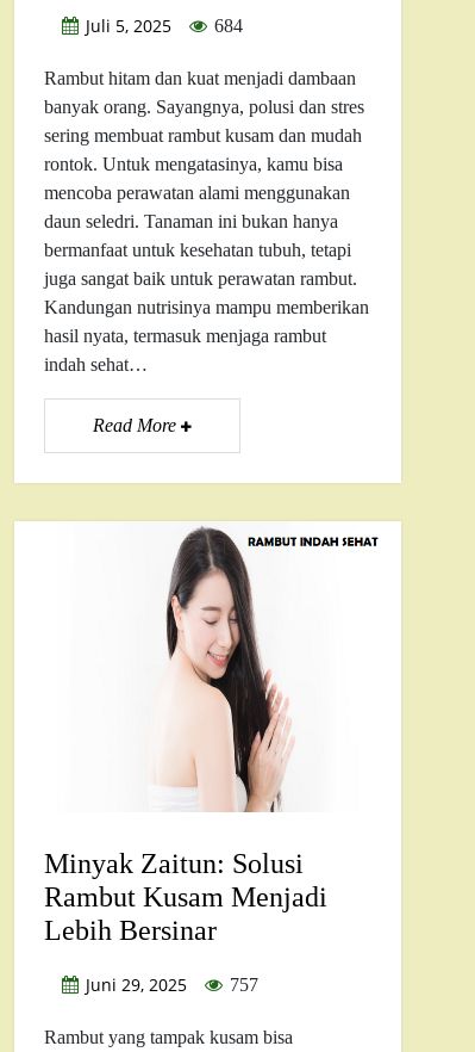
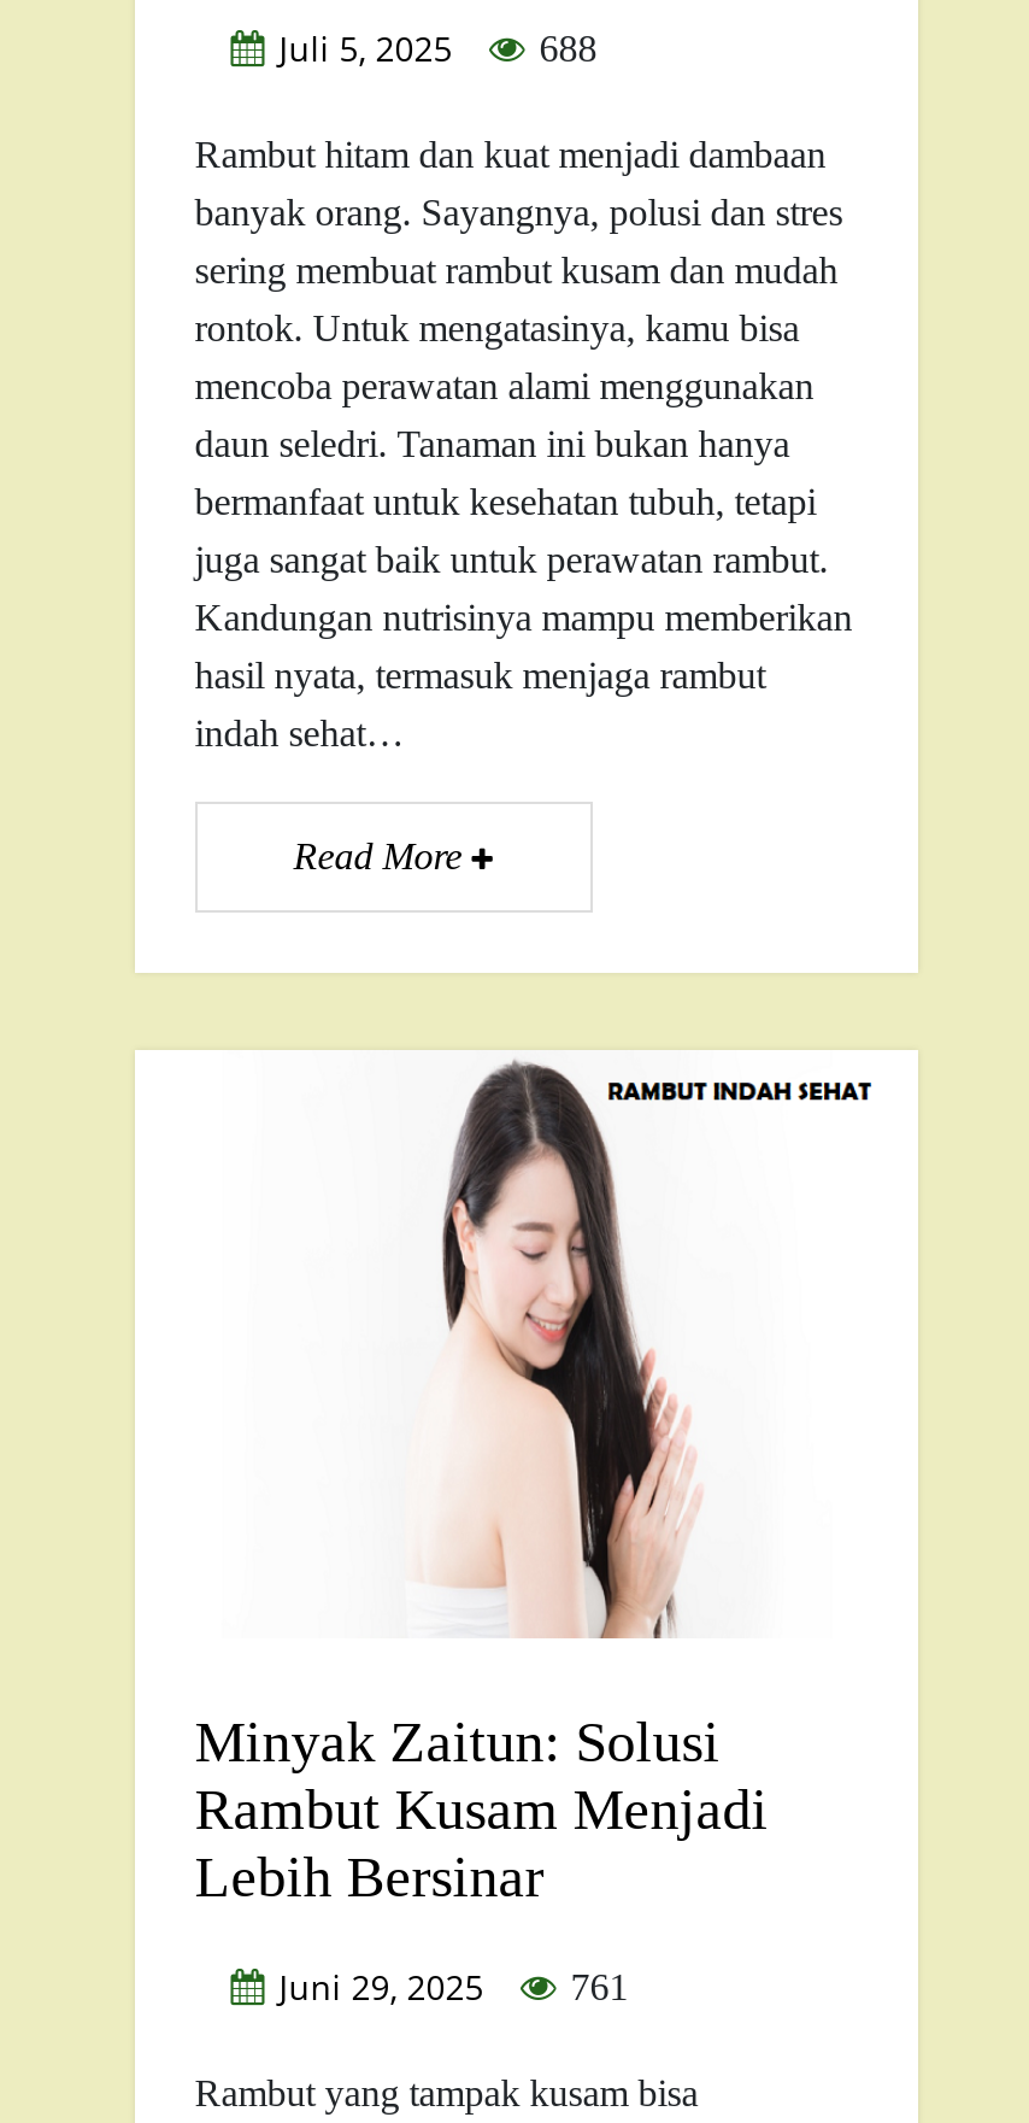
[85,14,243,36] Juli 5, 2025 684 -> [279,24,597,70] Juli 5, 2025 688
[85,973,258,996] Juni 29, 2025 757 -> [279,1964,628,2010] Juni 29, 2025 761

